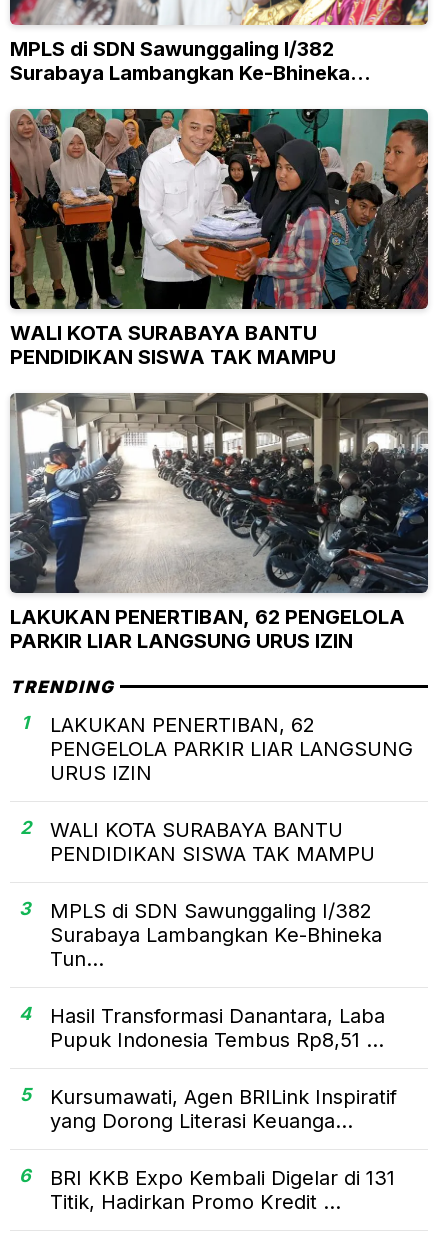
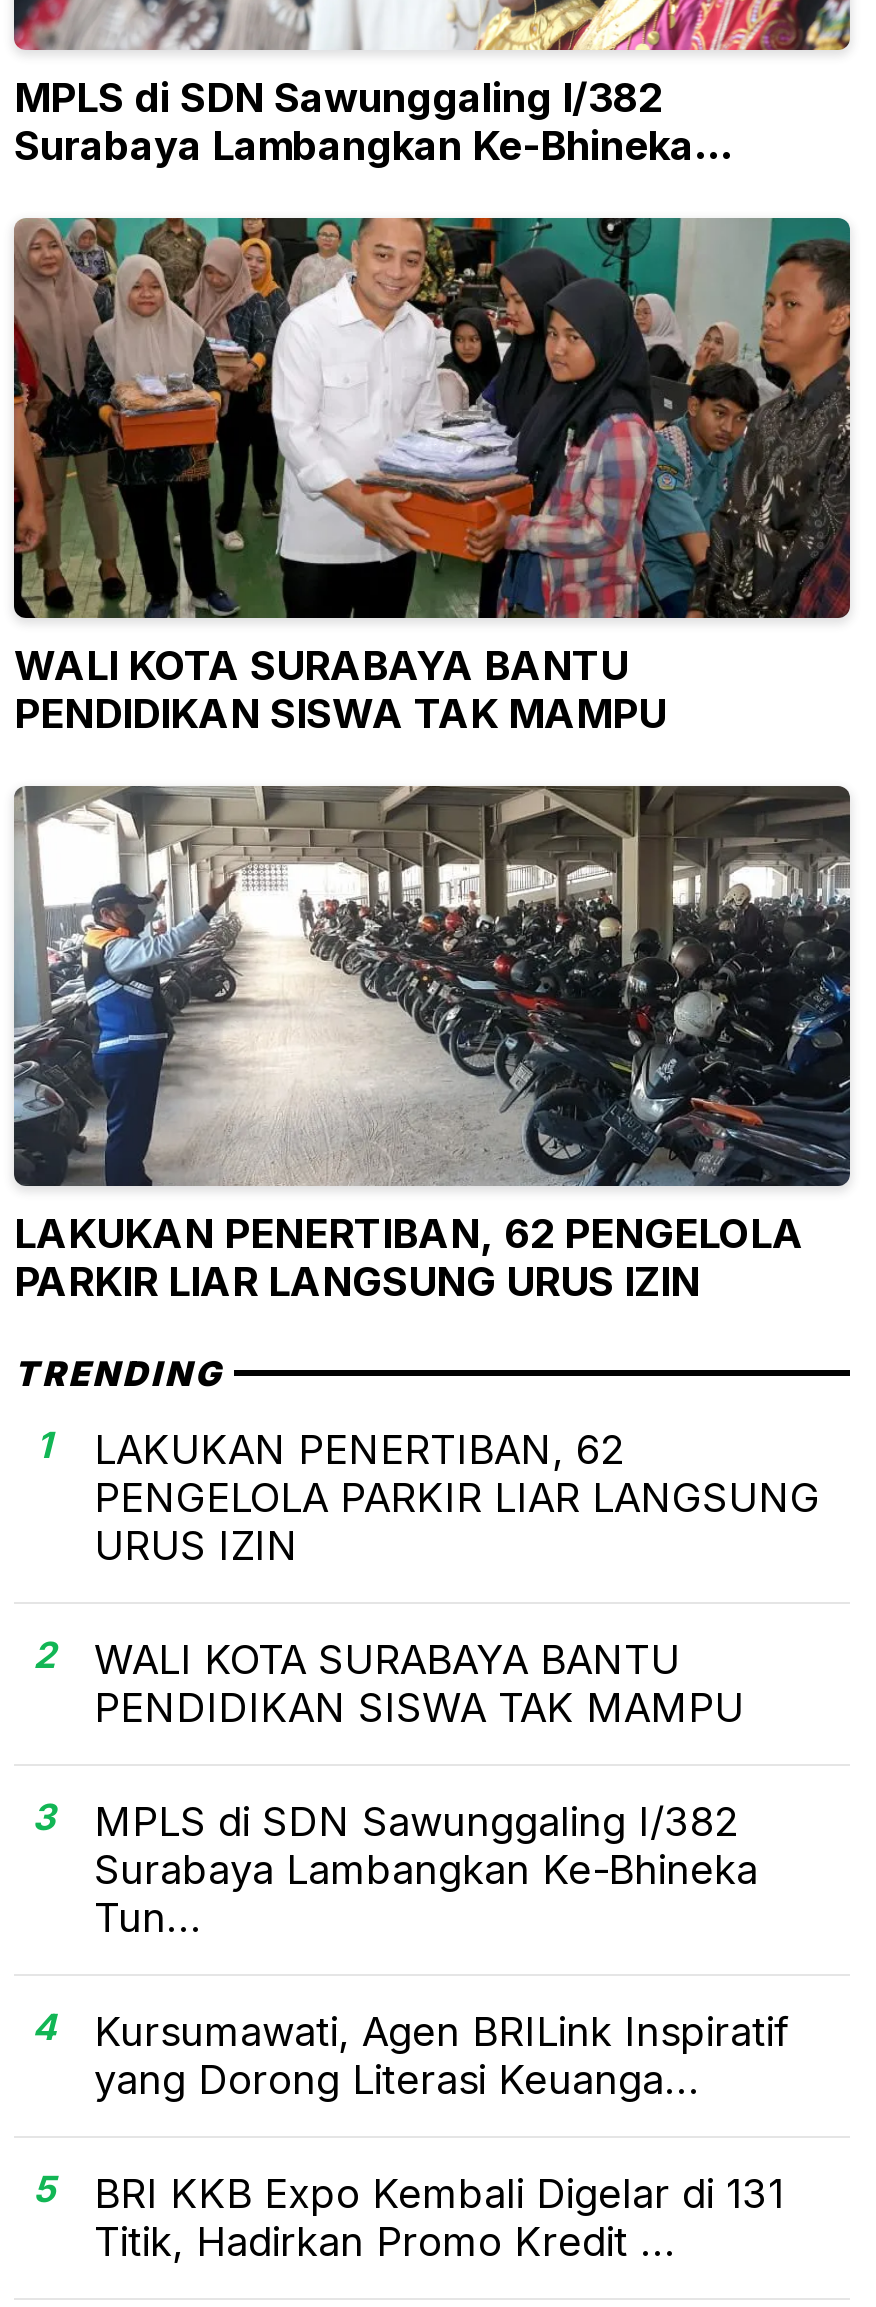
[19,1004,385,1105] Hasil Transformasi Danantara, Laba | Pupuk Indonesia Tembus Rp8,51 ... | 5 -> none
[19,1165,395,1190] 6 BRI KKB Expo Kembali Digelar di 131 -> [33,2167,784,2217] 5 BRI KKB Expo Kembali Digelar di 131

